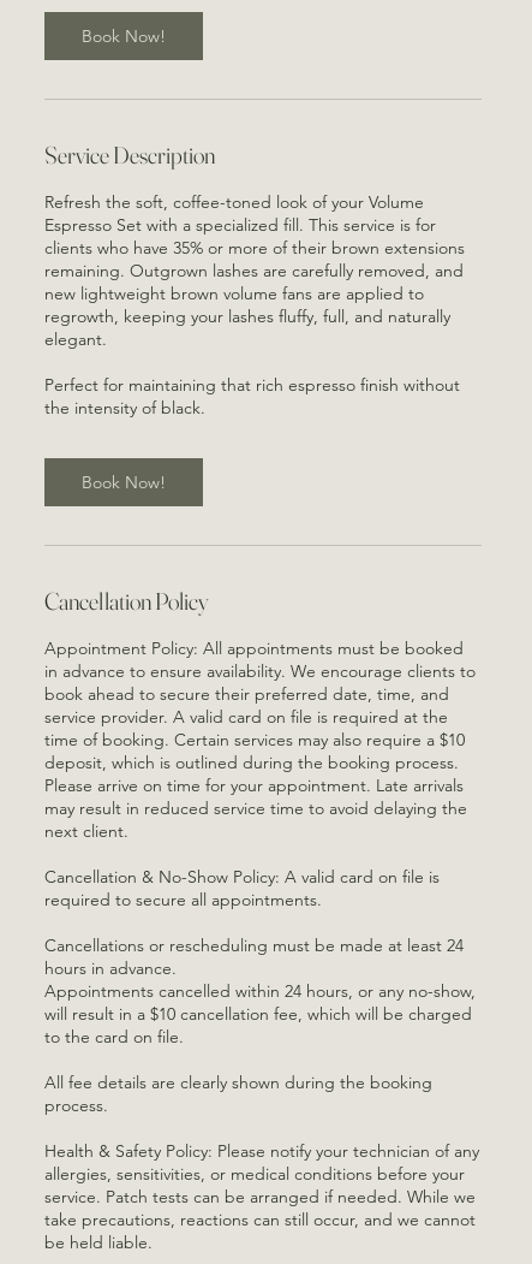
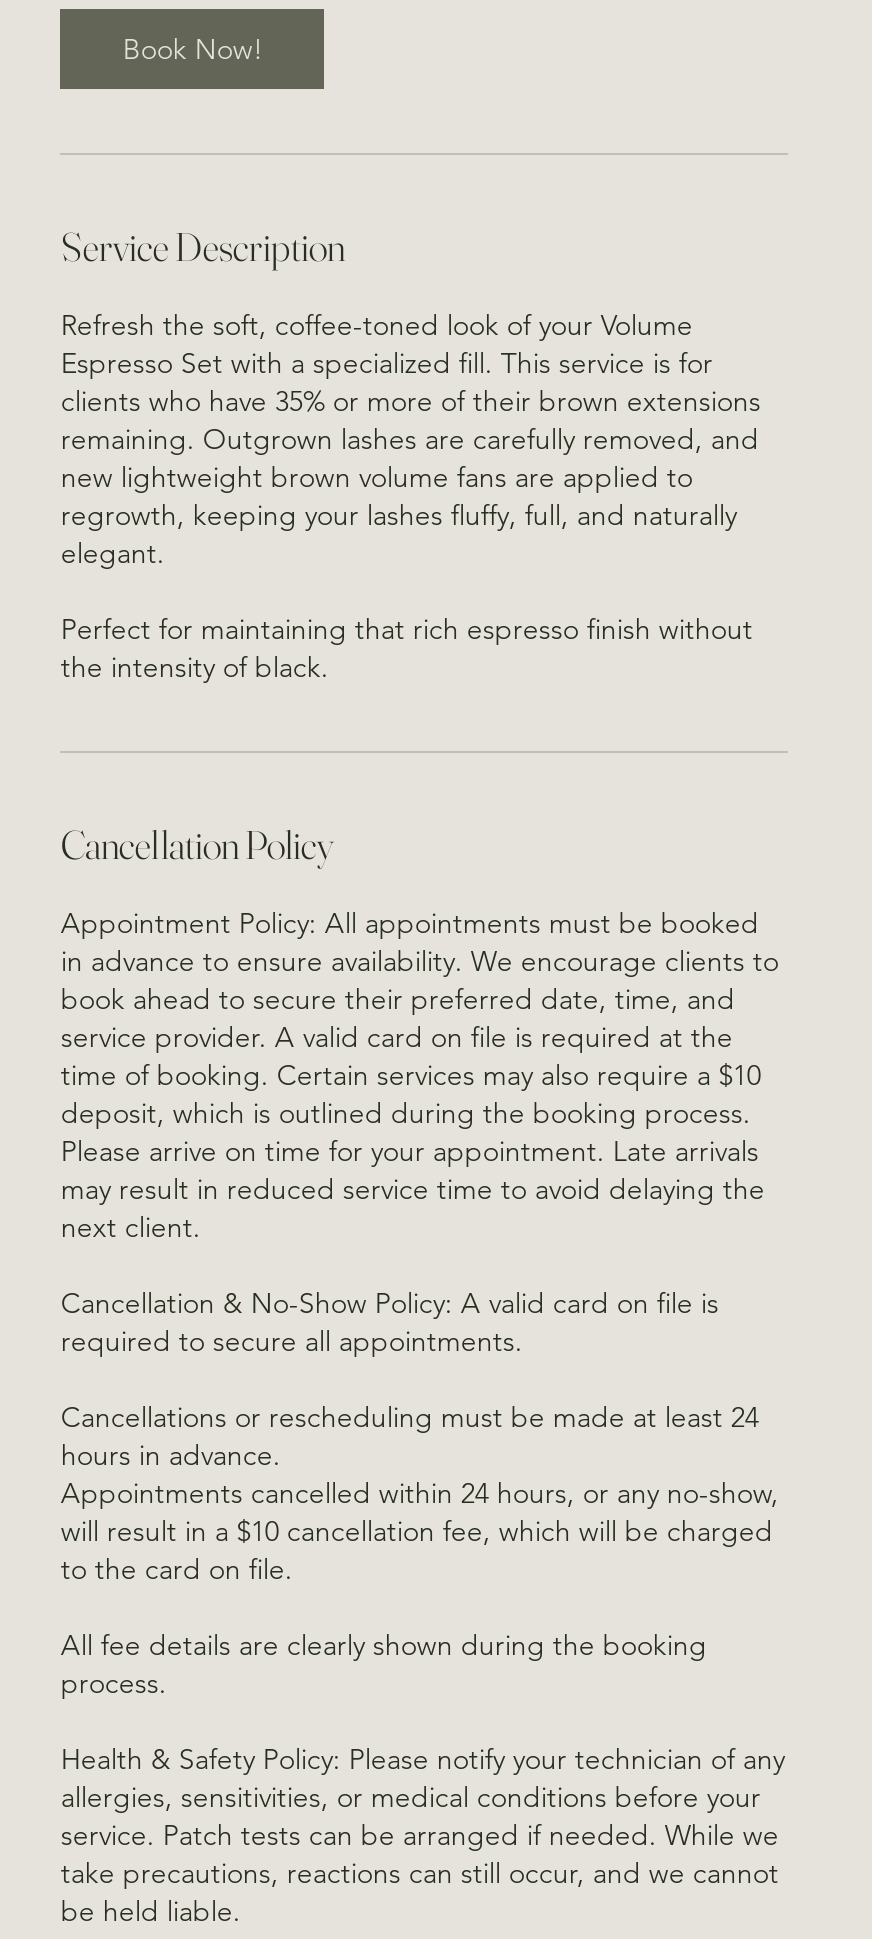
[82,471,166,493] Book Now! -> none

